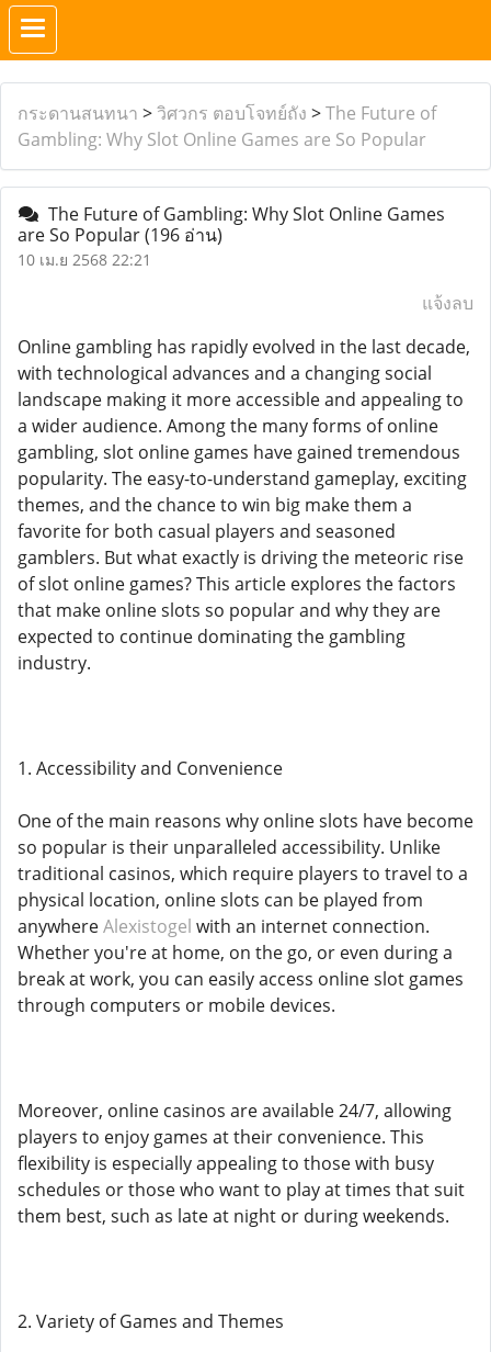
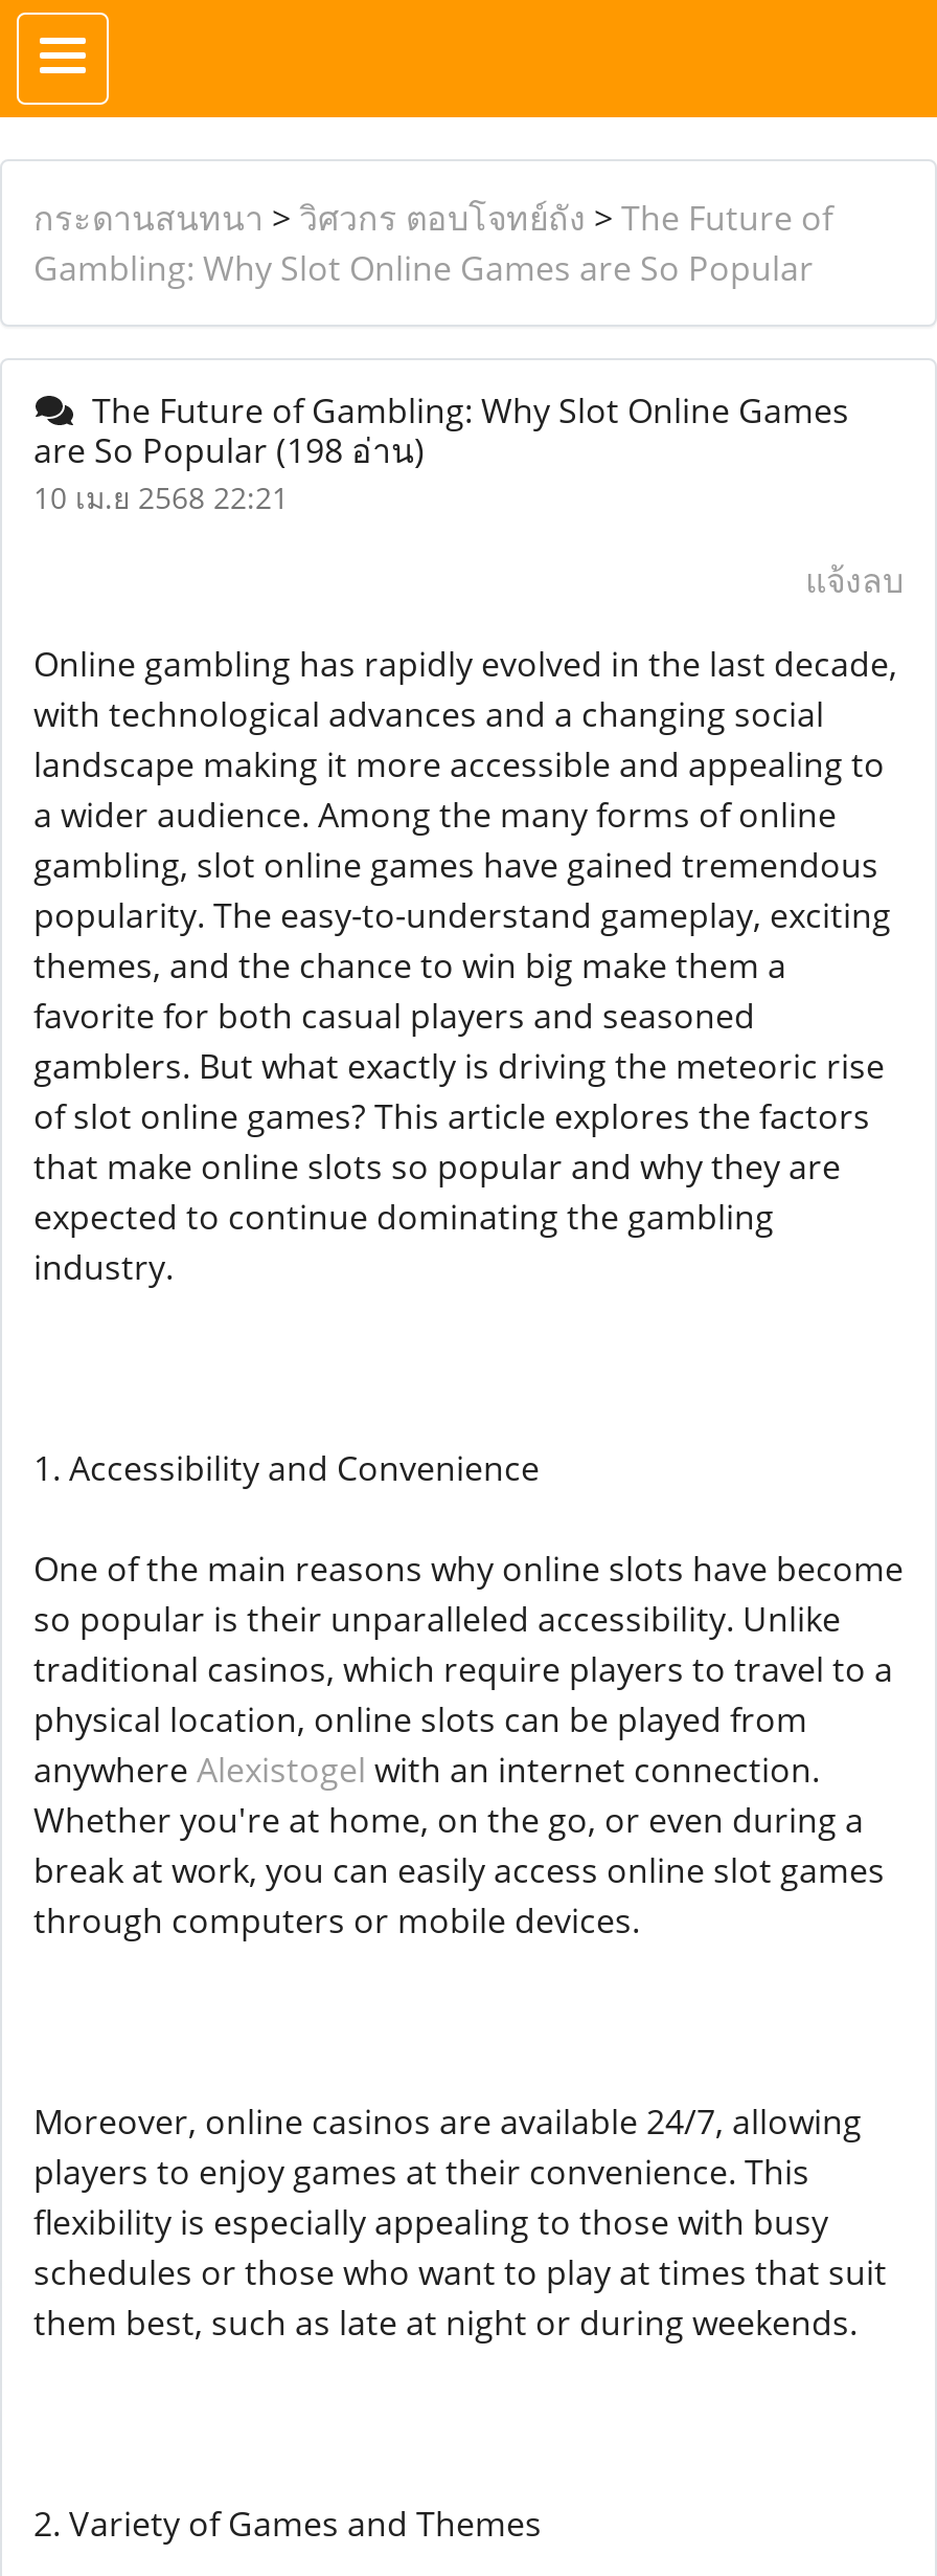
[18,223,222,247] are So Popular (196 อ่าน) -> [33,427,425,473] are So Popular (198 อ่าน)

